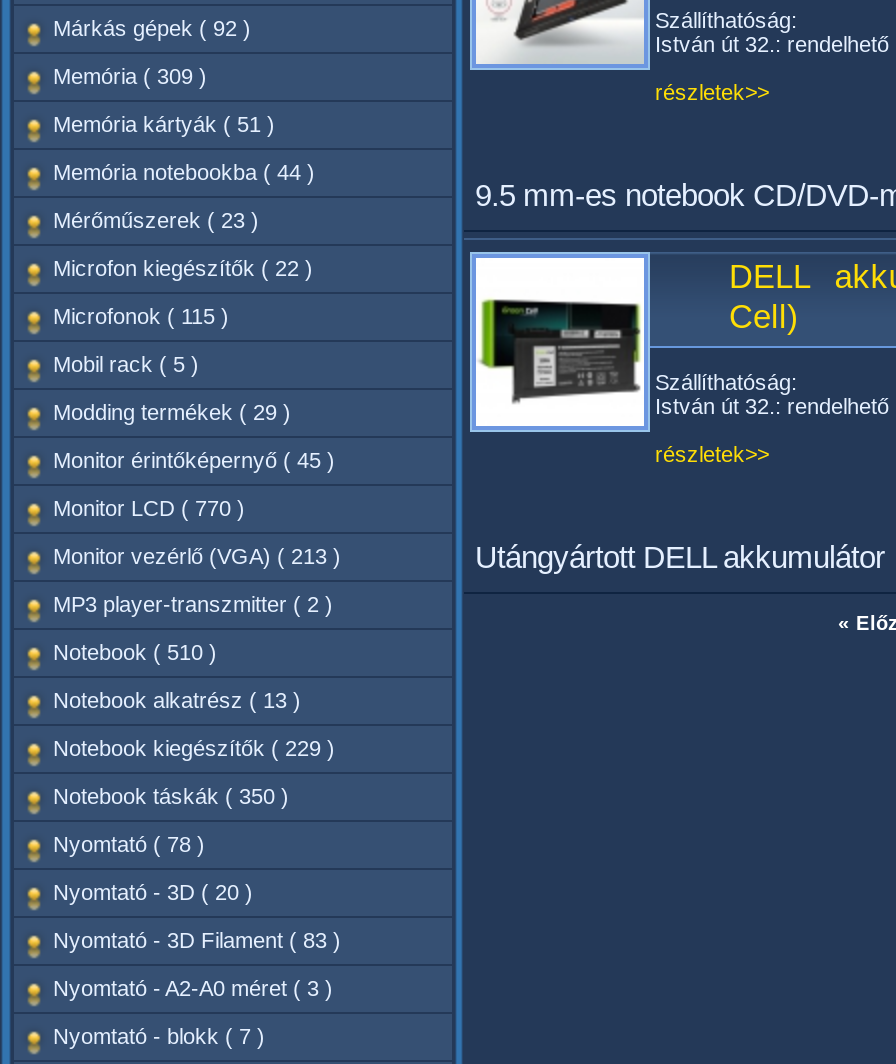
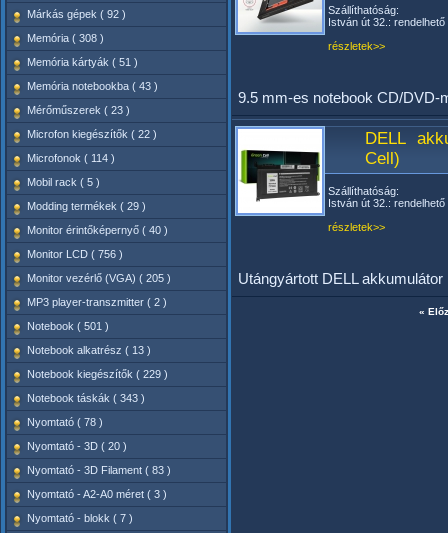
[53,64,207,88] Memória ( 309 ) -> [26,32,103,44] Memória ( 308 )
[53,160,315,184] Memória notebookba ( 44 ) -> [26,80,157,92] Memória notebookba ( 43 )
[53,304,229,328] Microfonok ( 115 ) -> [26,152,114,164] Microfonok ( 114 )
[53,448,335,472] Monitor érintőképernyő ( 45 ) -> [26,224,167,236] Monitor érintőképernyő ( 40 )
[53,496,245,520] Monitor LCD ( 770 ) -> [26,248,122,260] Monitor LCD ( 756 )
[53,544,341,568] Monitor vezérlő (VGA) ( 213 ) -> [26,272,170,284] Monitor vezérlő (VGA) ( 205 )
[53,640,217,664] Notebook ( 510 ) -> [26,320,108,332] Notebook ( 501 )
[53,784,289,808] Notebook táskák ( 350 ) -> [26,392,144,404] Notebook táskák ( 343 )

